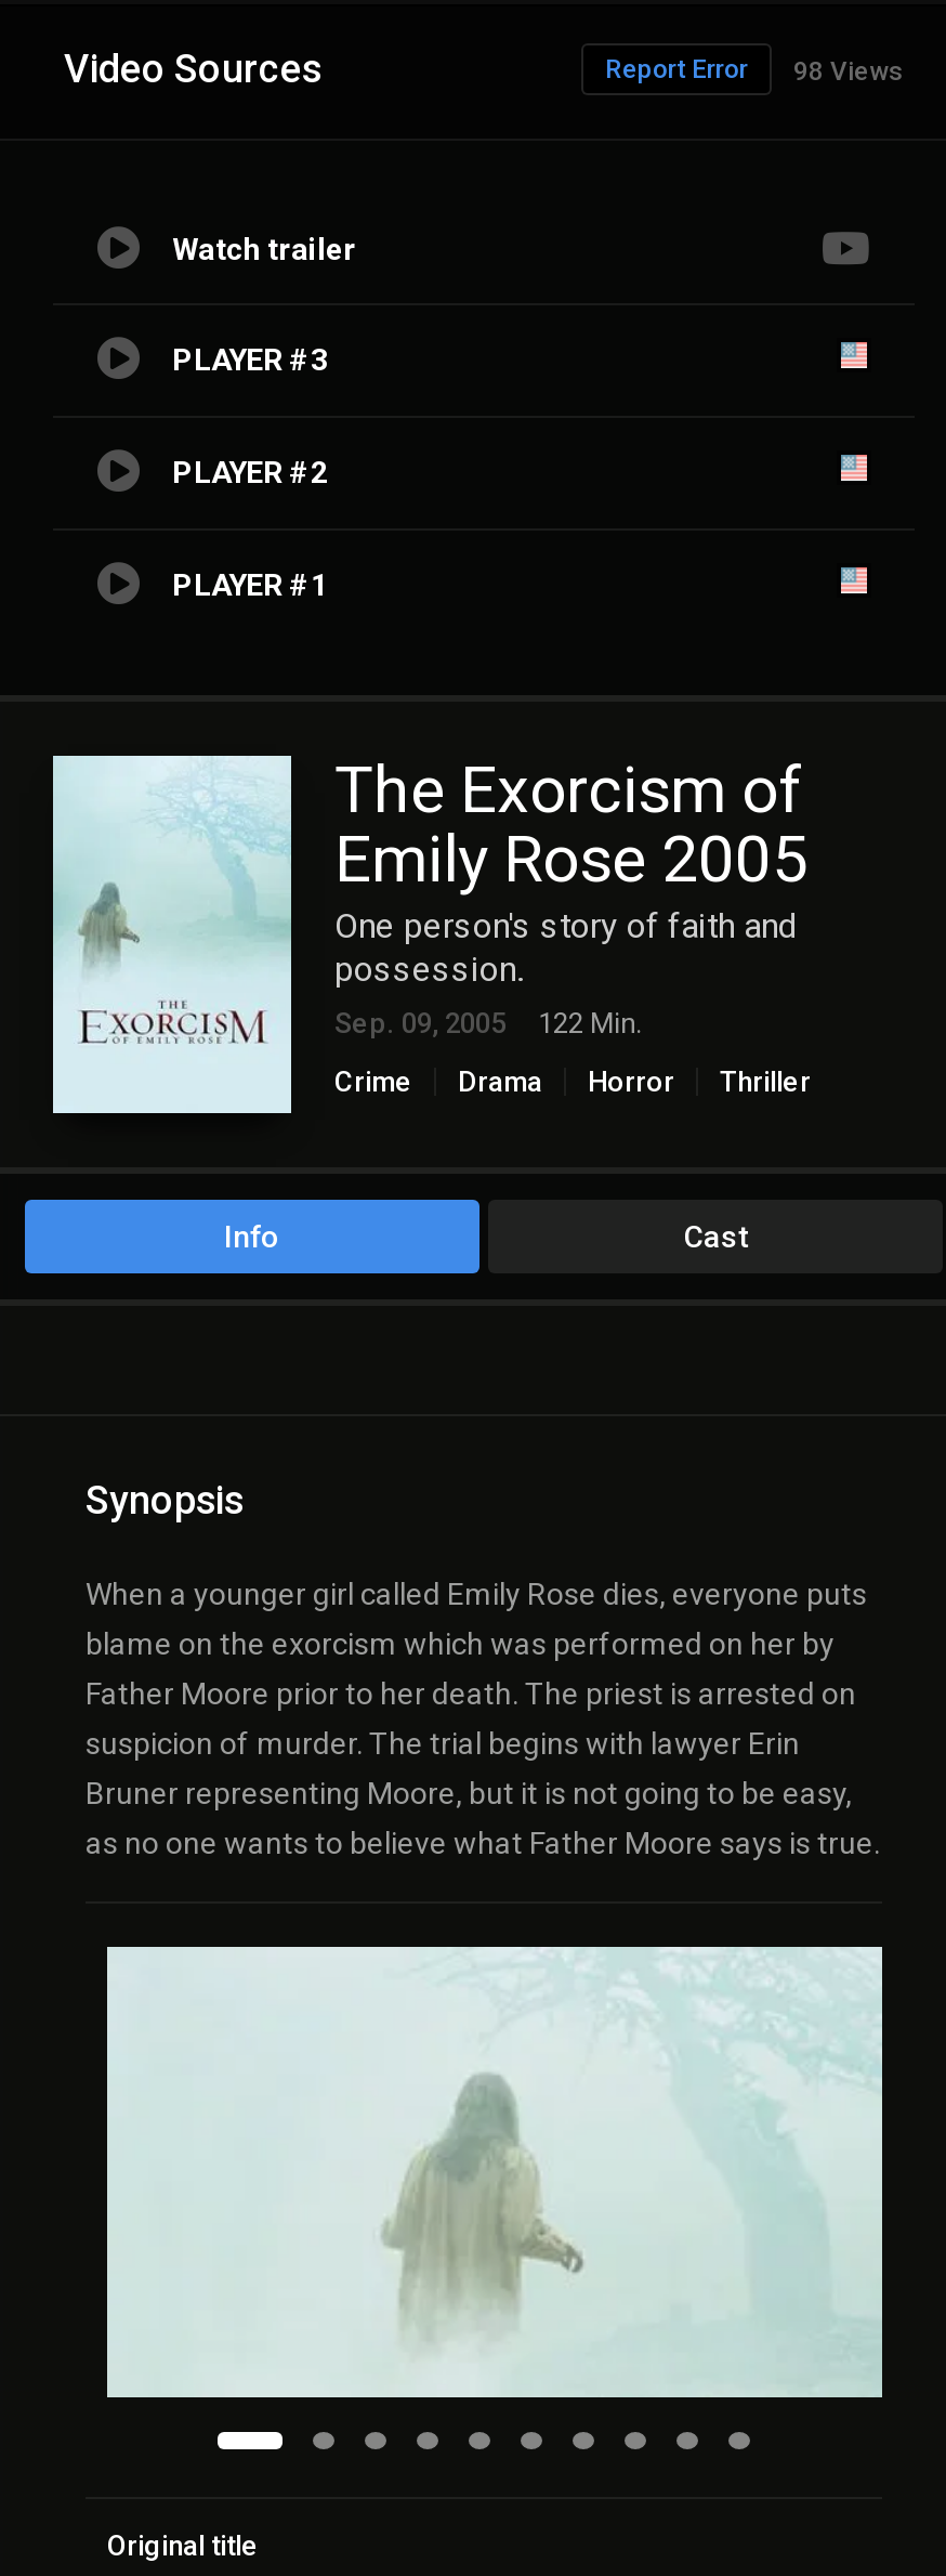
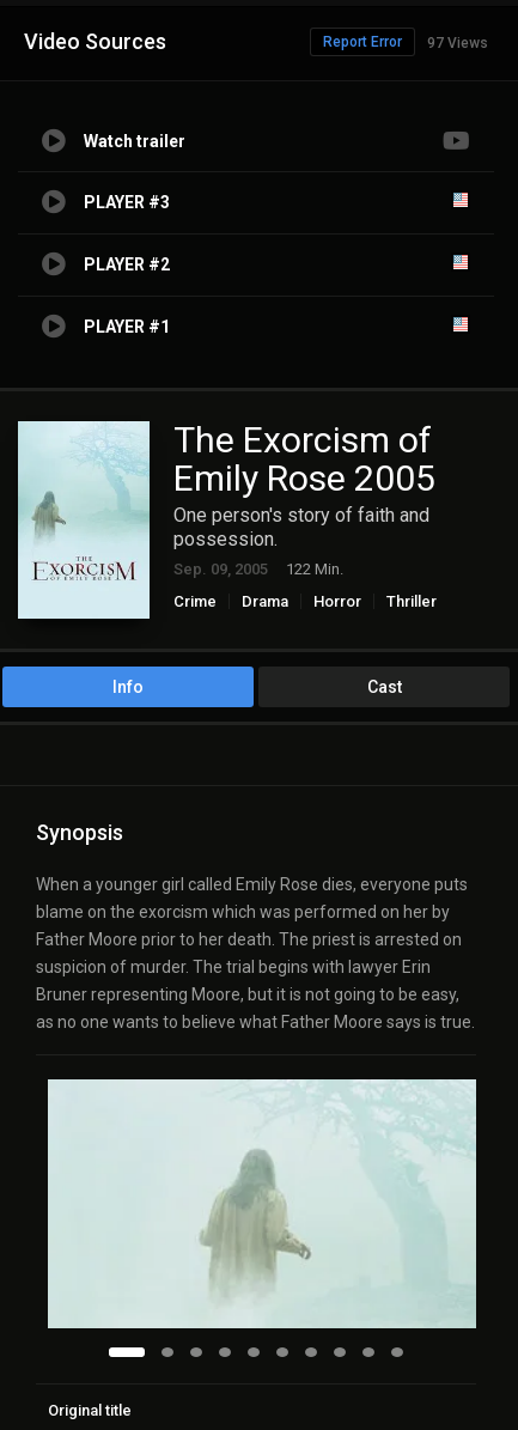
[605,54,904,87] Report Error 98 Views -> [323,34,488,51] Report Error 97 Views

